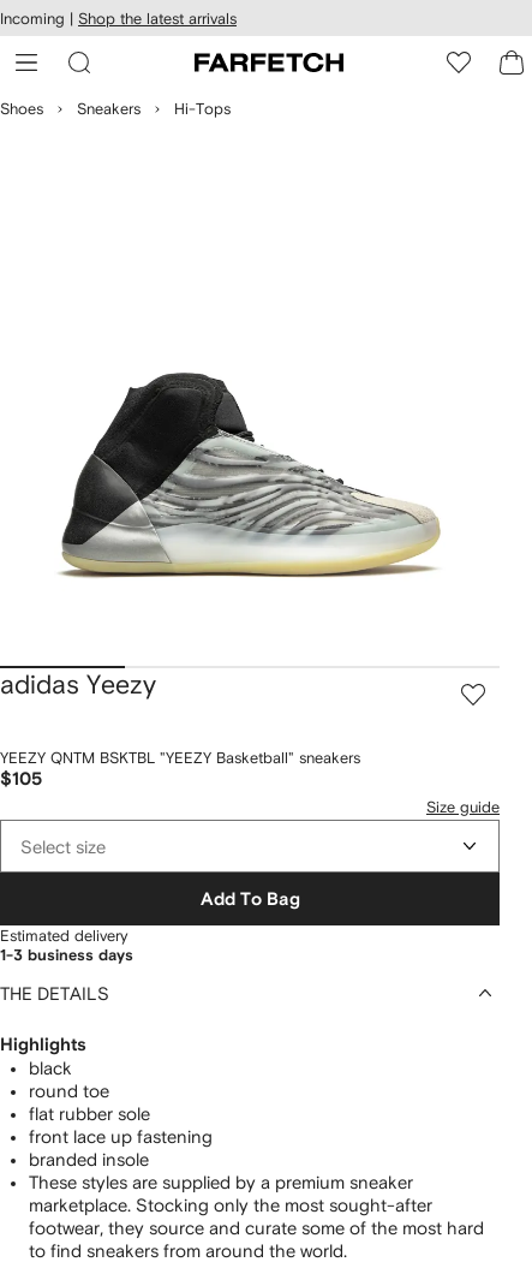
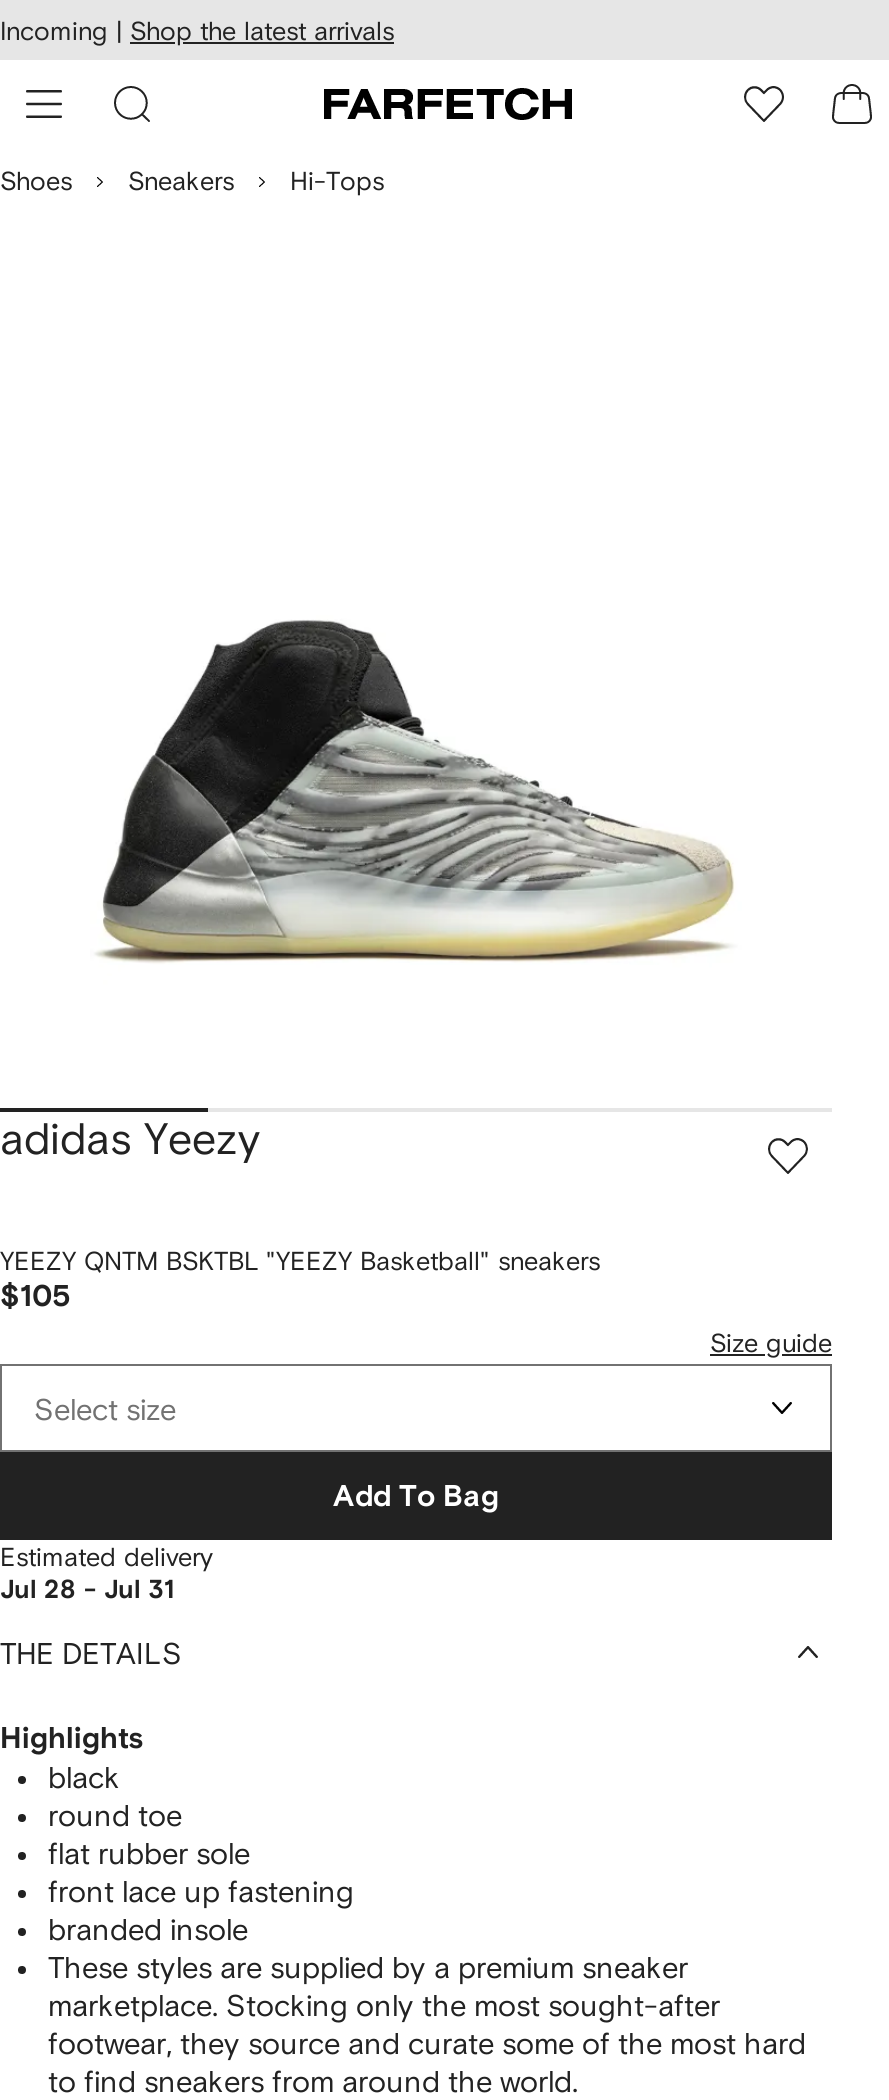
[0,949,133,964] 1-3 business days -> [0,1578,174,1604] Jul 28 - Jul 31

